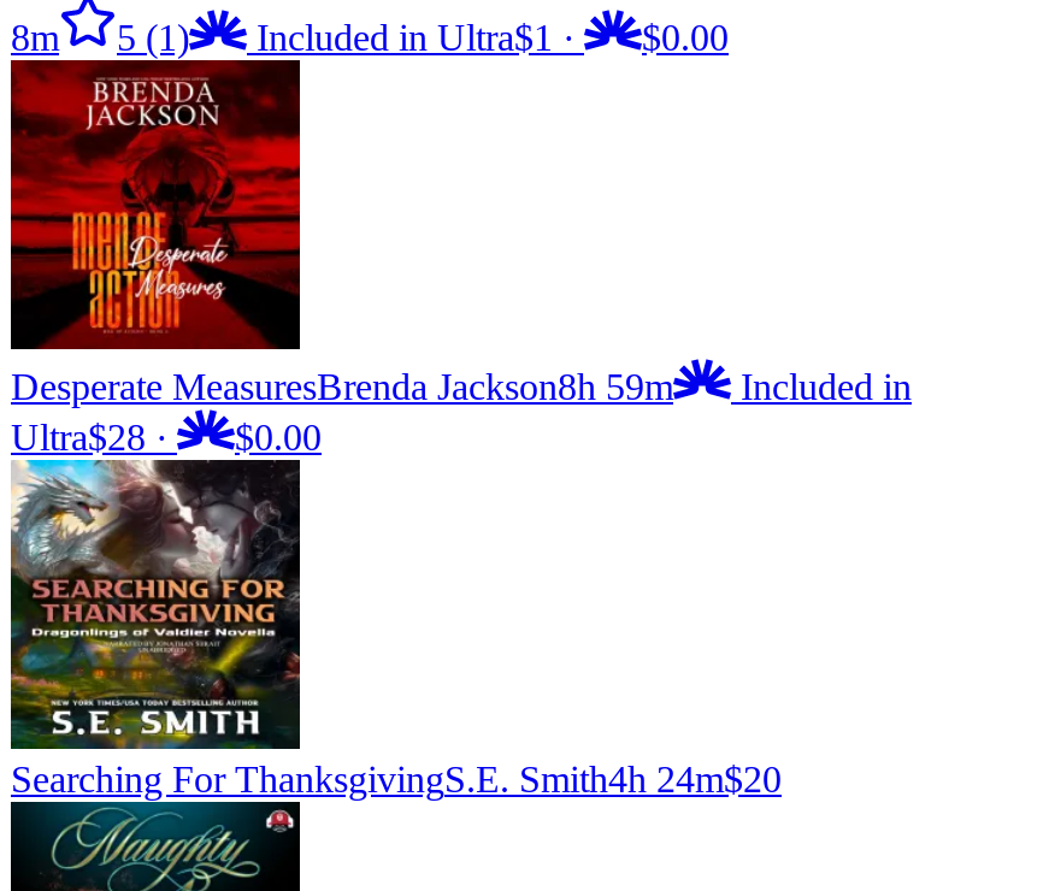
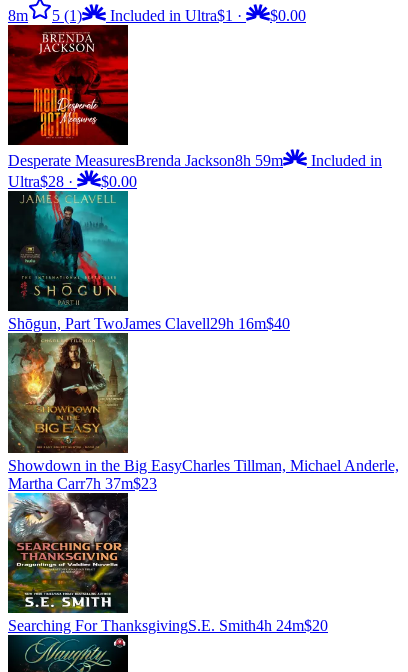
none -> [7,190,290,332] [image] | Shōgun, Part TwoJames Clavell29h 16m$40
none -> [7,340,399,492] [image] | Showdown in the Big EasyCharles Tillman, Michael Anderle, | Martha Carr7h 37m$23

